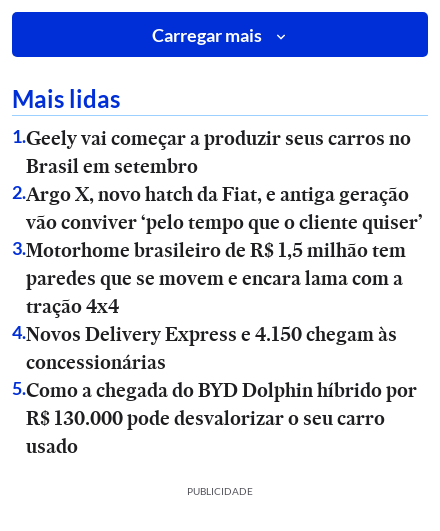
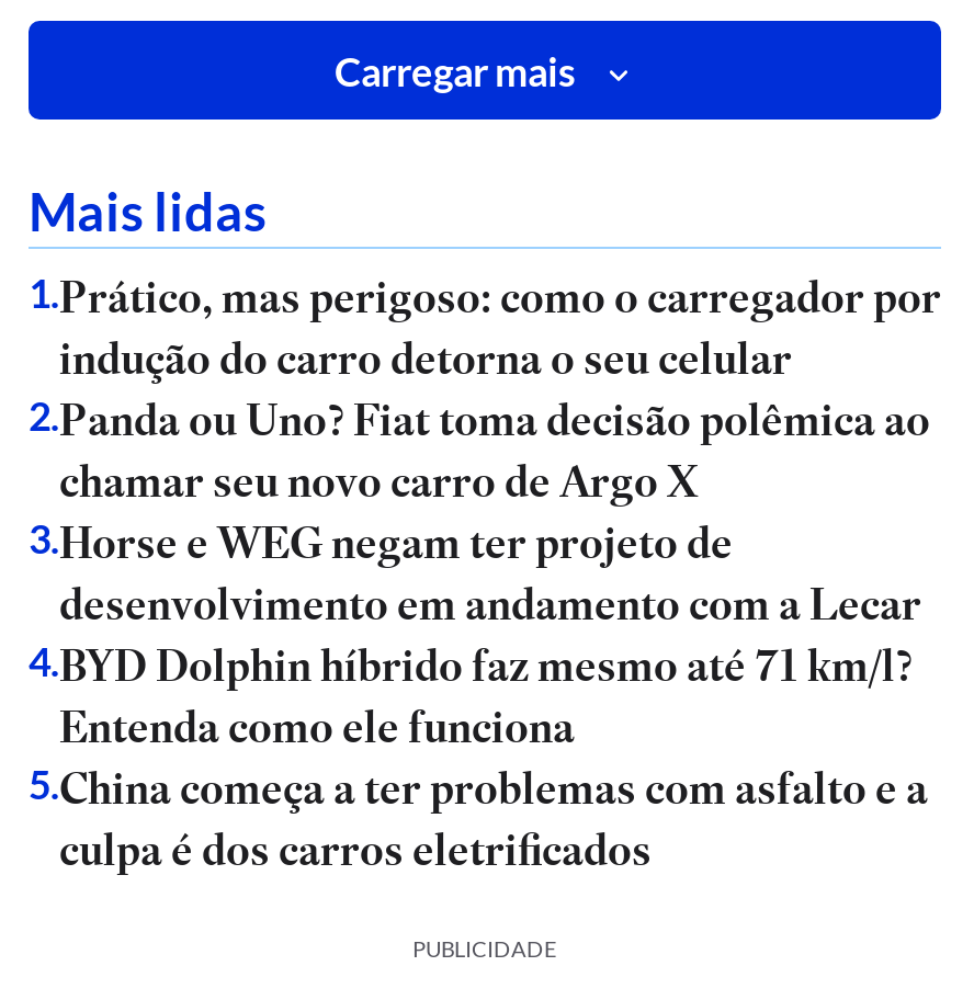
[12,124,423,460] 1.Geely vai começar a produzir seus carros no | Brasil em setembro | 2.Argo X, novo hatch da Fiat, e antiga geração | vão conviver ‘pelo tempo que o cliente quiser’ | 3.Motorhome brasileiro de R$ 1,5 milhão tem | paredes que se movem e encara lama com a | tração 4x4 | 4.Novos Delivery Express e 4.150 chegam às | concessionárias | 5.Como a chegada do BYD Dolphin híbrido por | R$ 130.000 pode desvalorizar o seu carro | usado -> [29,266,941,880] 1.Prático, mas perigoso: como o carregador por | indução do carro detorna o seu celular | 2.Panda ou Uno? Fiat toma decisão polêmica ao | chamar seu novo carro de Argo X | 3.Horse e WEG negam ter projeto de | desenvolvimento em andamento com a Lecar | 4.BYD Dolphin híbrido faz mesmo até 71 km/l? | Entenda como ele funciona | 5.China começa a ter problemas com asfalto e a | culpa é dos carros eletrificados

